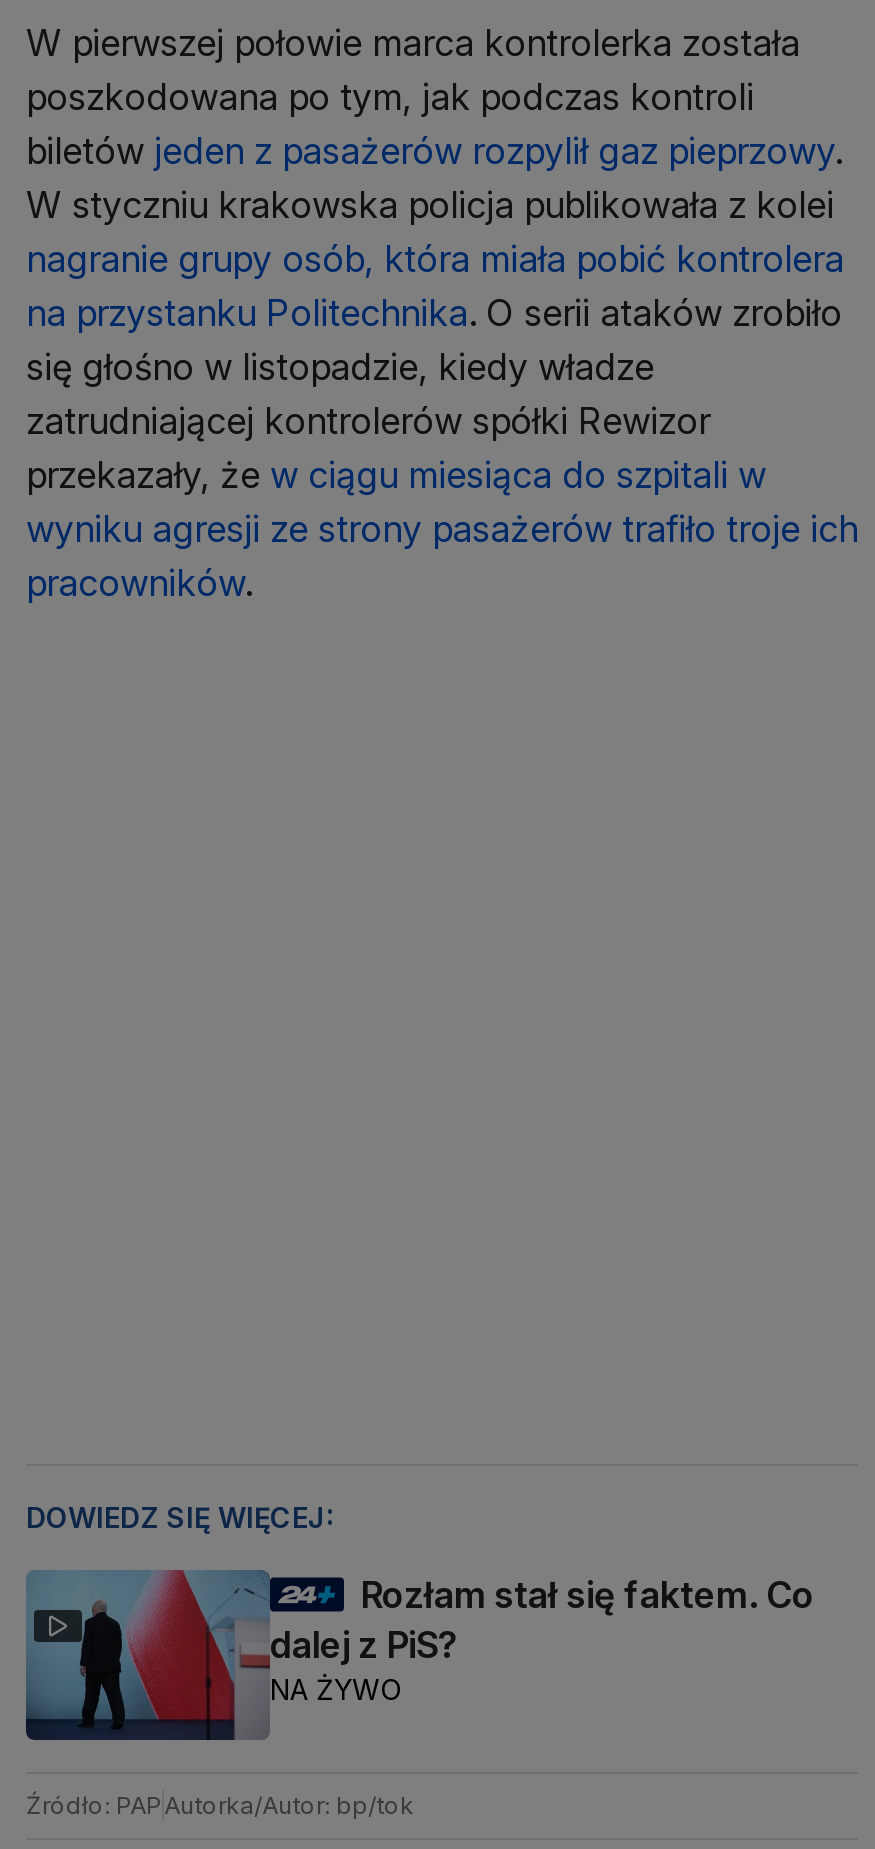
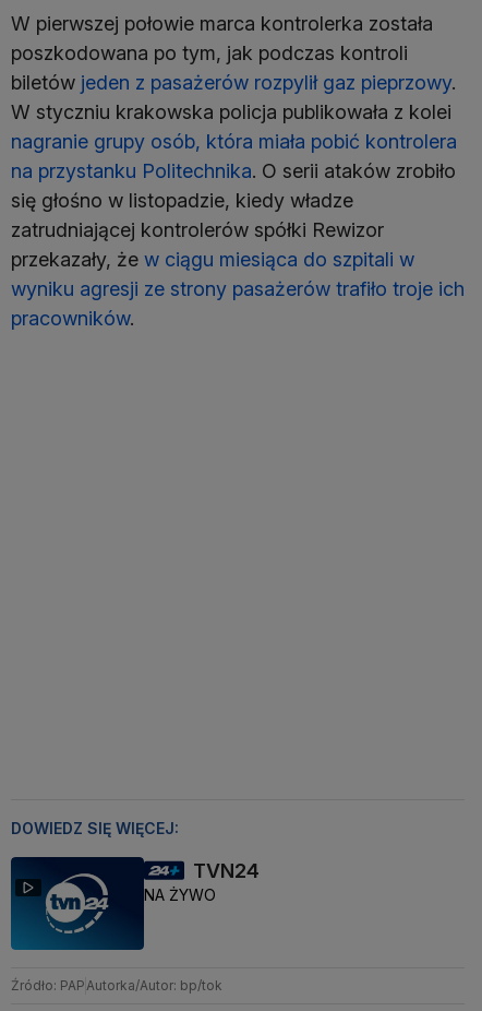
[24,1568,272,1742] [image] -> [10,856,145,951] [image]
[270,1574,814,1666] Rozłam stał się faktem. Co | dalej z PiS? -> [193,859,260,882] TVN24
moved [270,1672,402,1706] -> [144,886,216,904]: NA ŻYWO

